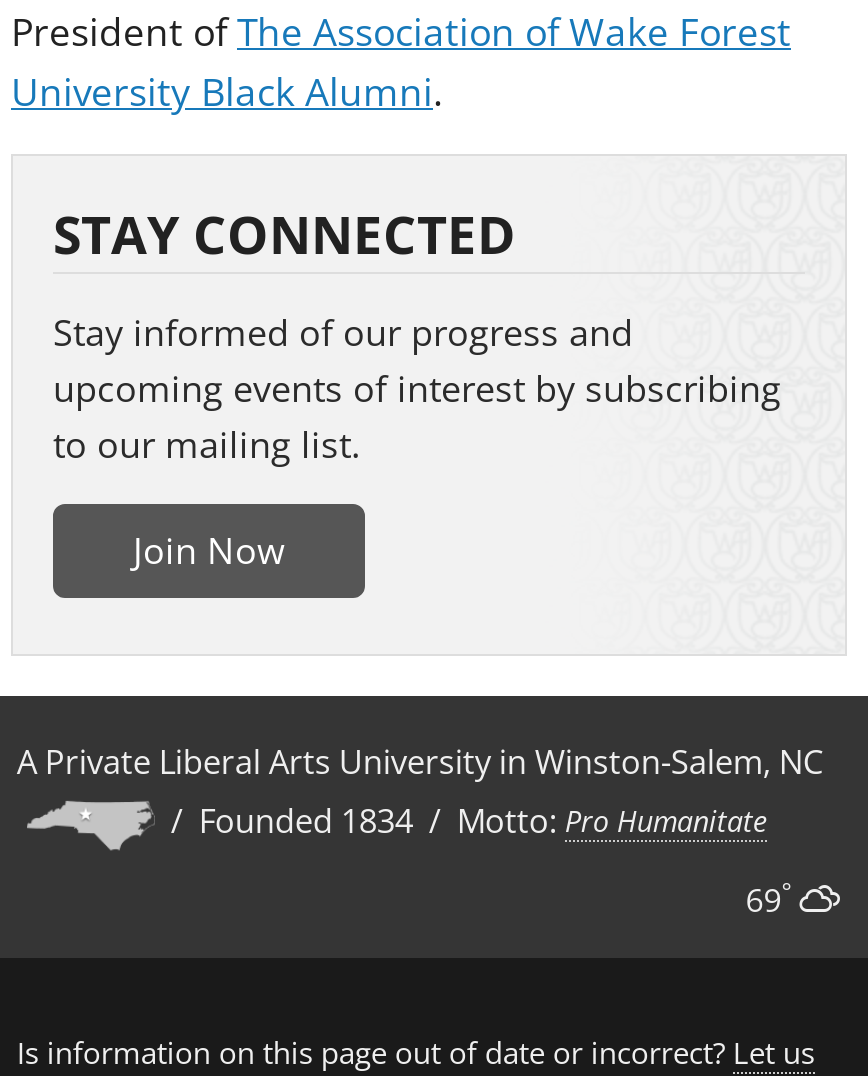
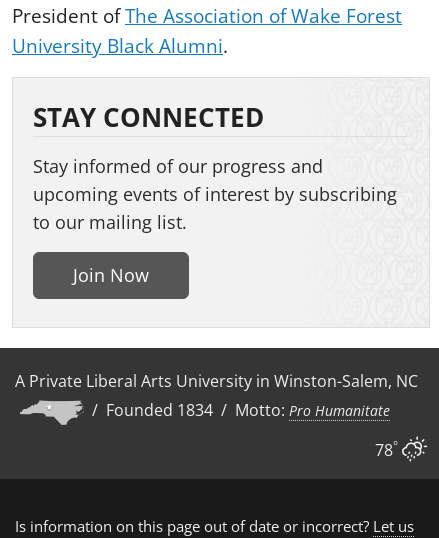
[745,873,791,921] 69° -> [375,437,398,461] 78°

